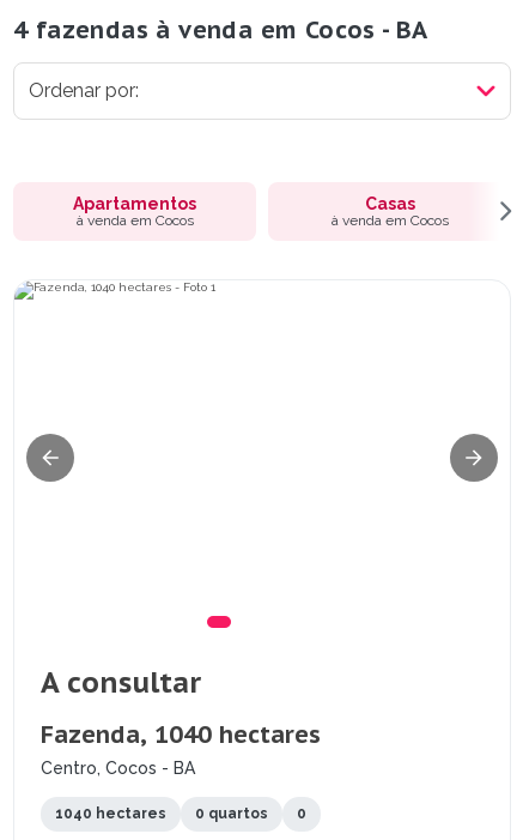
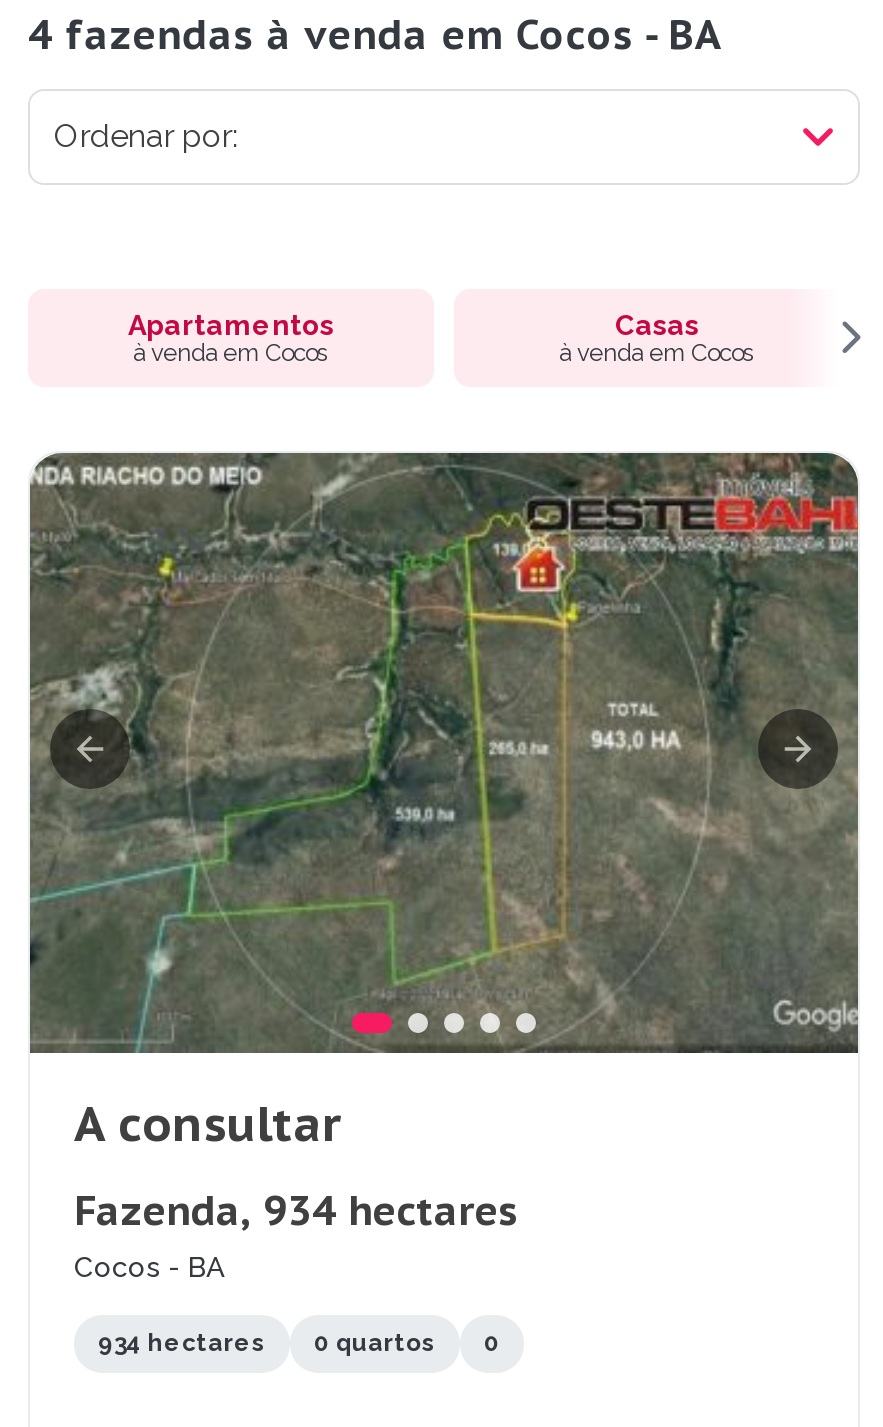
none -> [28,451,860,1055] [image]
[41,719,321,778] Fazenda, 1040 hectares | Centro, Cocos - BA -> [74,1185,518,1283] Fazenda, 934 hectares | Cocos - BA
[55,805,306,822] 1040 hectares 0 quartos 0 -> [98,1329,500,1357] 934 hectares 0 quartos 0

